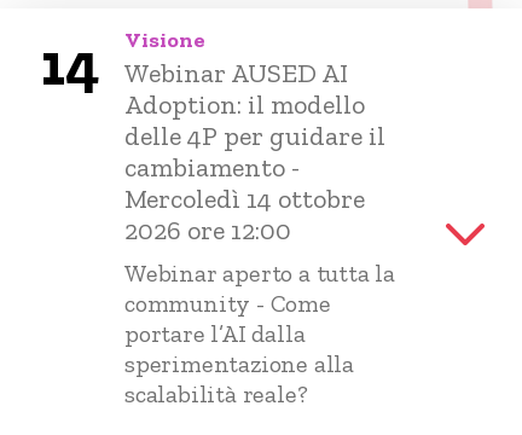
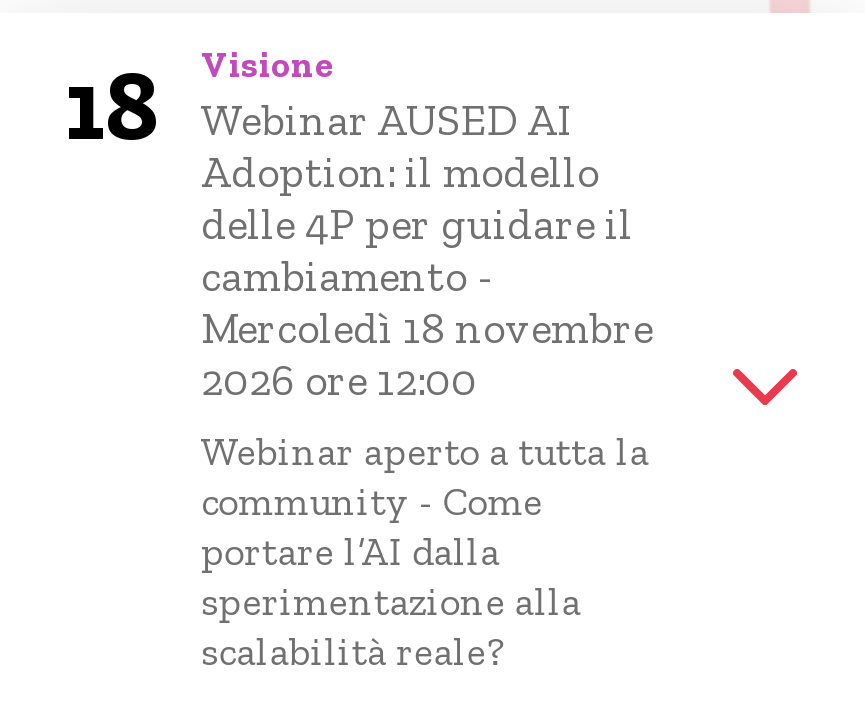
[40,26,348,100] 14 Visione Webinar AUSED AI -> [65,43,571,165] 18 Visione Webinar AUSED AI
[124,182,365,215] Mercoledì 14 ottobre -> [201,301,653,355] Mercoledì 18 novembre

